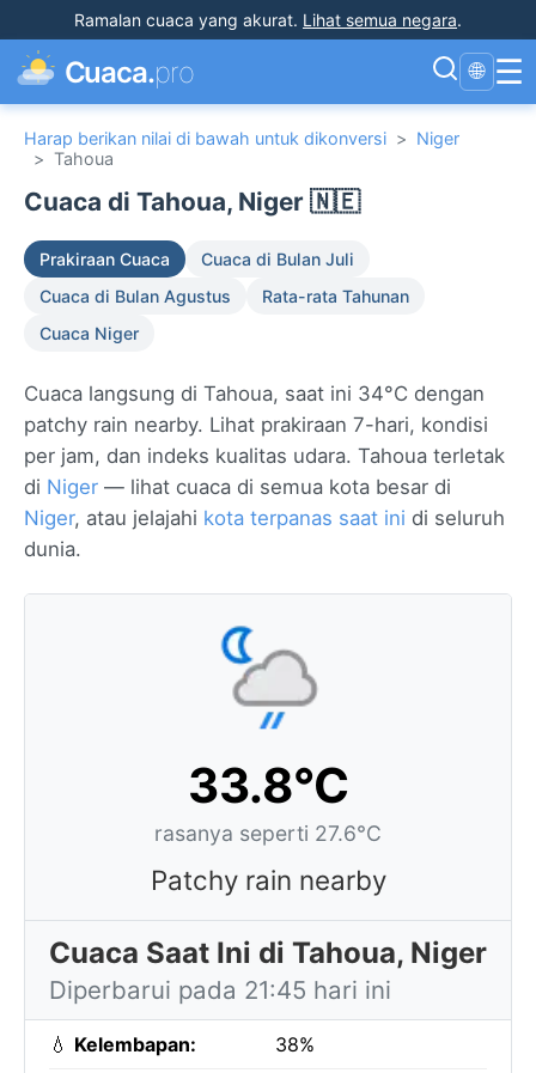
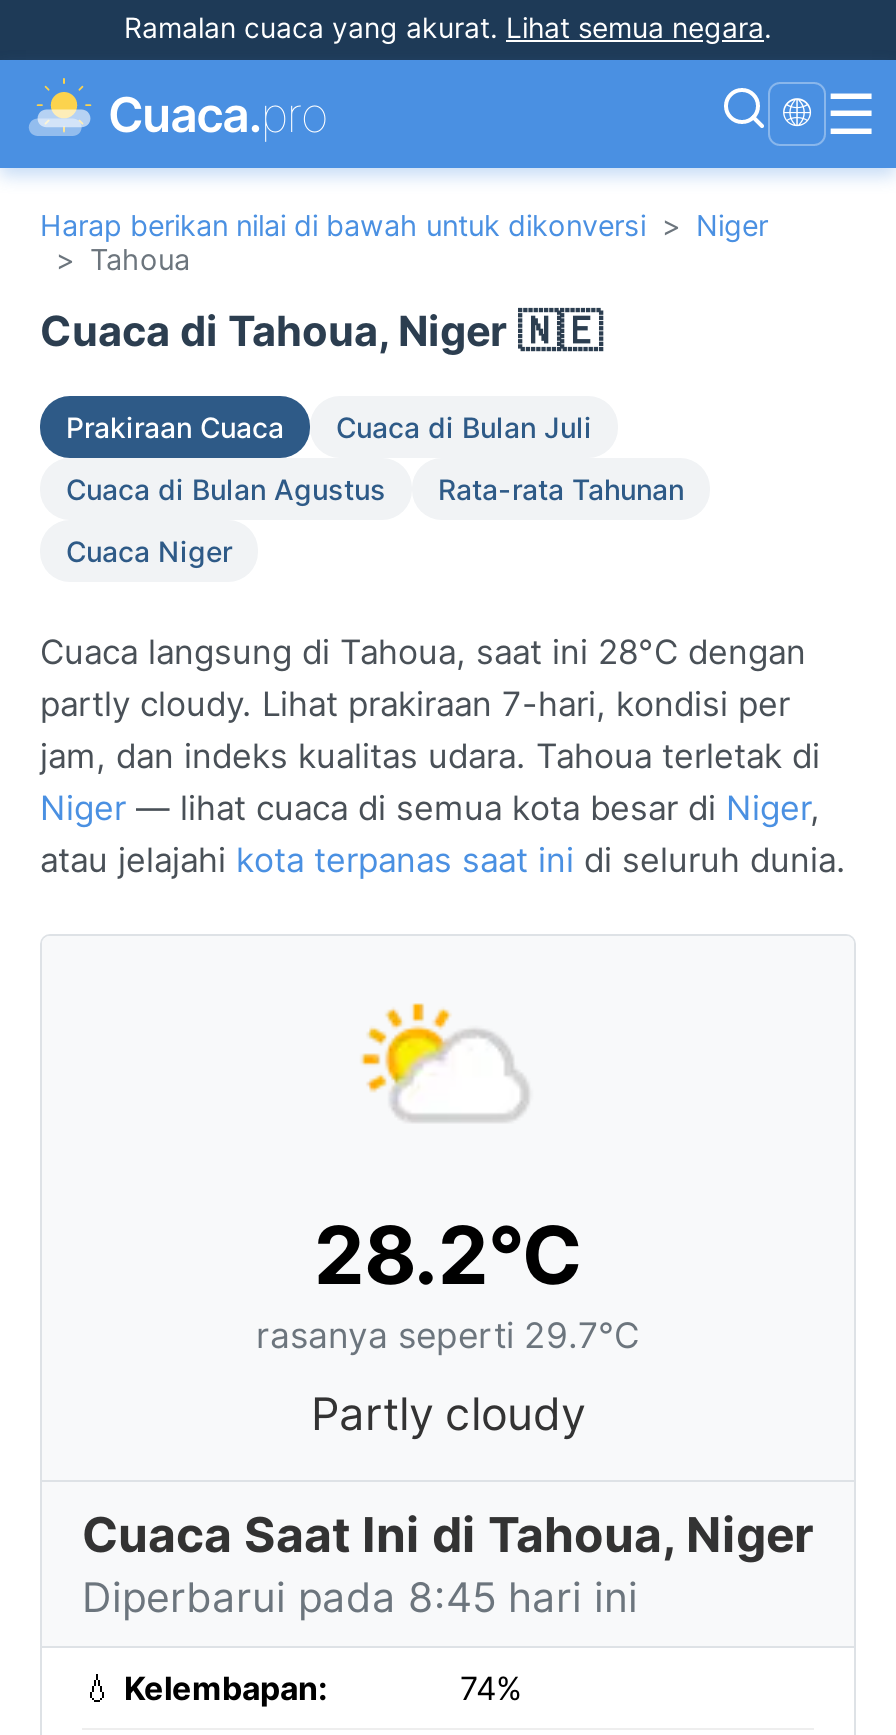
[24,382,505,561] Cuaca langsung di Tahoua, saat ini 34°C dengan | patchy rain nearby. Lihat prakiraan 7-hari, kondisi | per jam, dan indeks kualitas udara. Tahoua terletak | di Niger — lihat cuaca di semua kota besar di | Niger, atau jelajahi kota terpanas saat ini di seluruh | dunia. -> [40,632,846,880] Cuaca langsung di Tahoua, saat ini 28°C dengan | partly cloudy. Lihat prakiraan 7-hari, kondisi per | jam, dan indeks kualitas udara. Tahoua terletak di | Niger — lihat cuaca di semua kota besar di Niger, | atau jelajahi kota terpanas saat ini di seluruh dunia.
[220,624,317,717] [image] -> [360,1002,528,1120] [image]
[154,756,382,846] 33.8°C | rasanya seperti 27.6°C -> [256,1206,640,1356] 28.2°C | rasanya seperti 29.7°C
[150,864,386,896] Patchy rain nearby -> [311,1386,585,1440] Partly cloudy
[49,975,391,1005] Diperbarui pada 21:45 hari ini -> [82,1572,638,1622] Diperbarui pada 8:45 hari ini
[275,1032,315,1056] 38% -> [460,1668,522,1708] 74%

